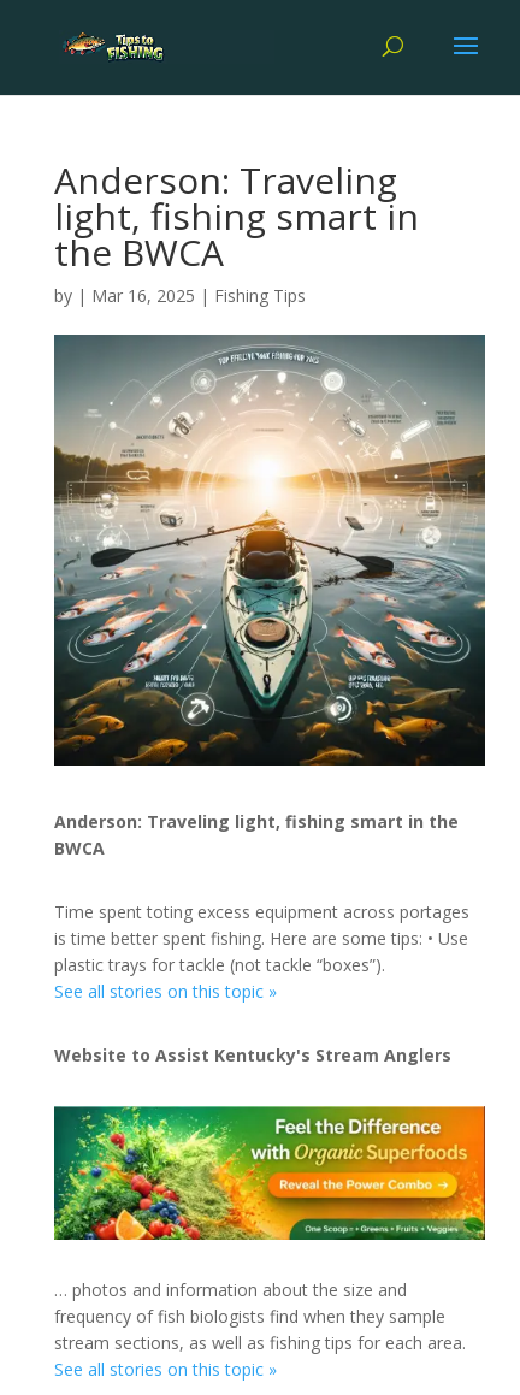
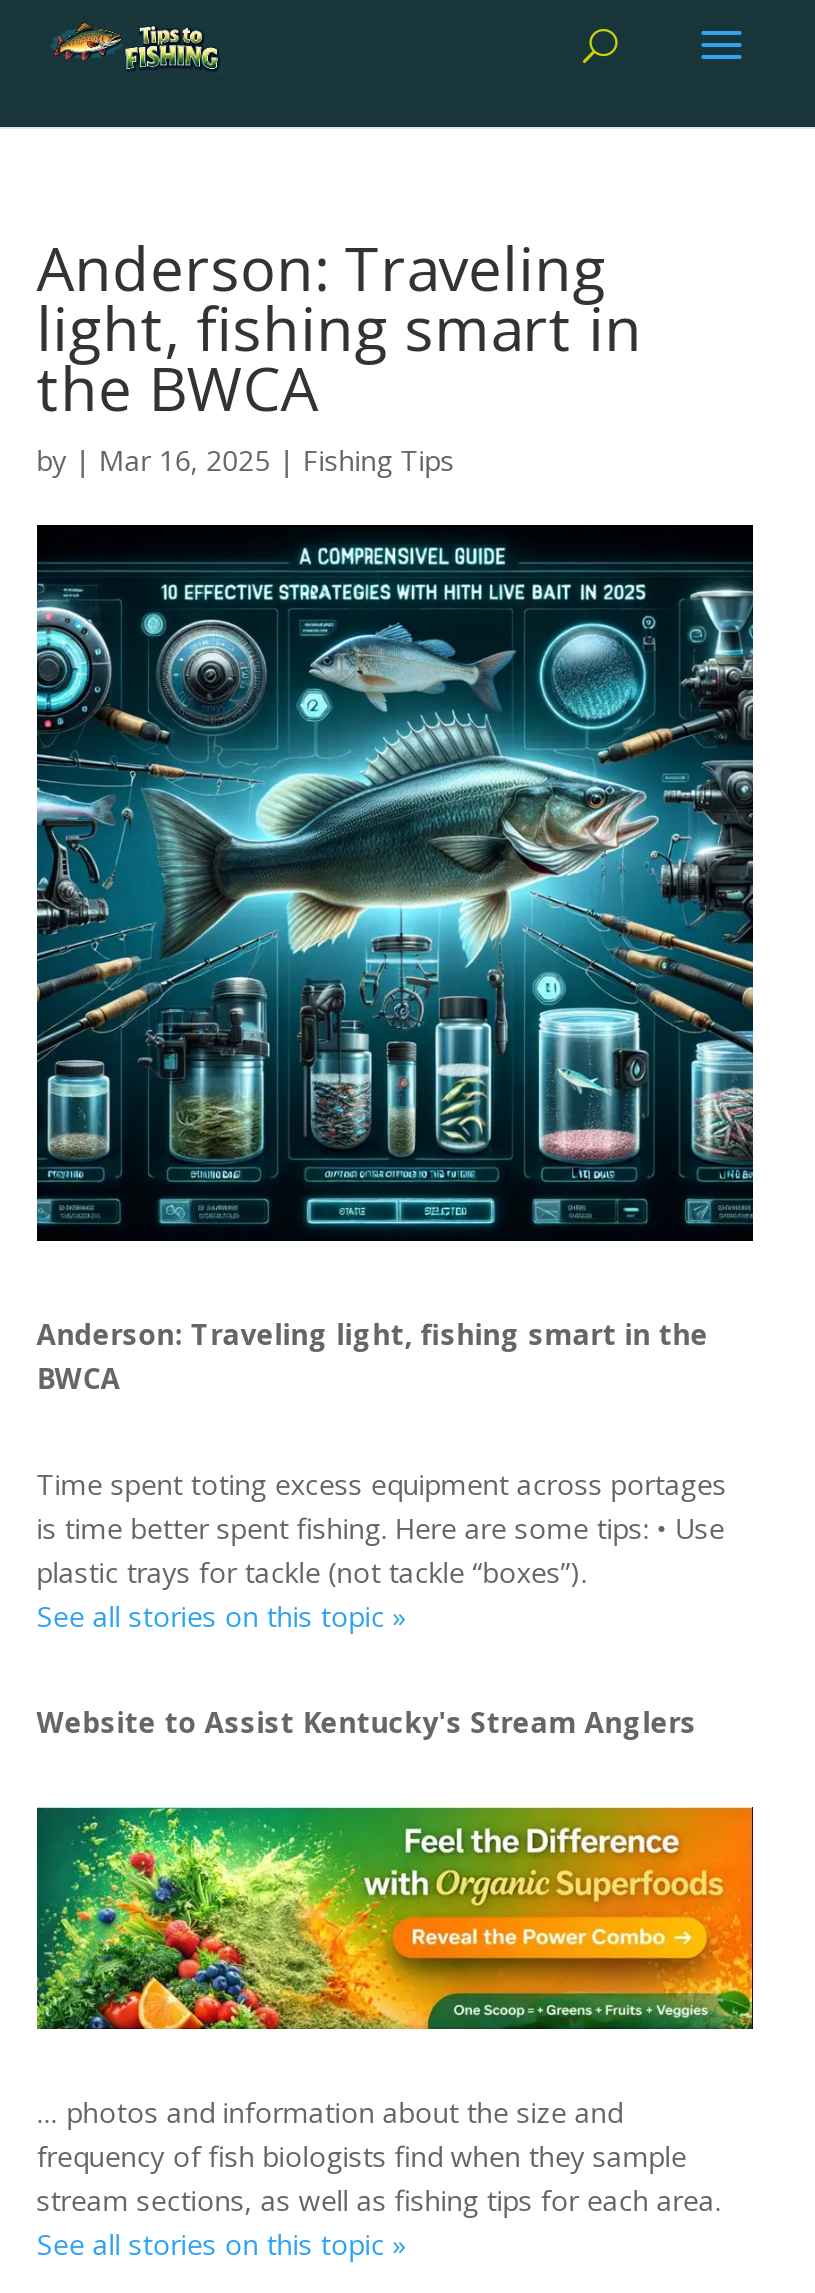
[53,333,486,766] [image] -> [35,523,755,1241] [image]

